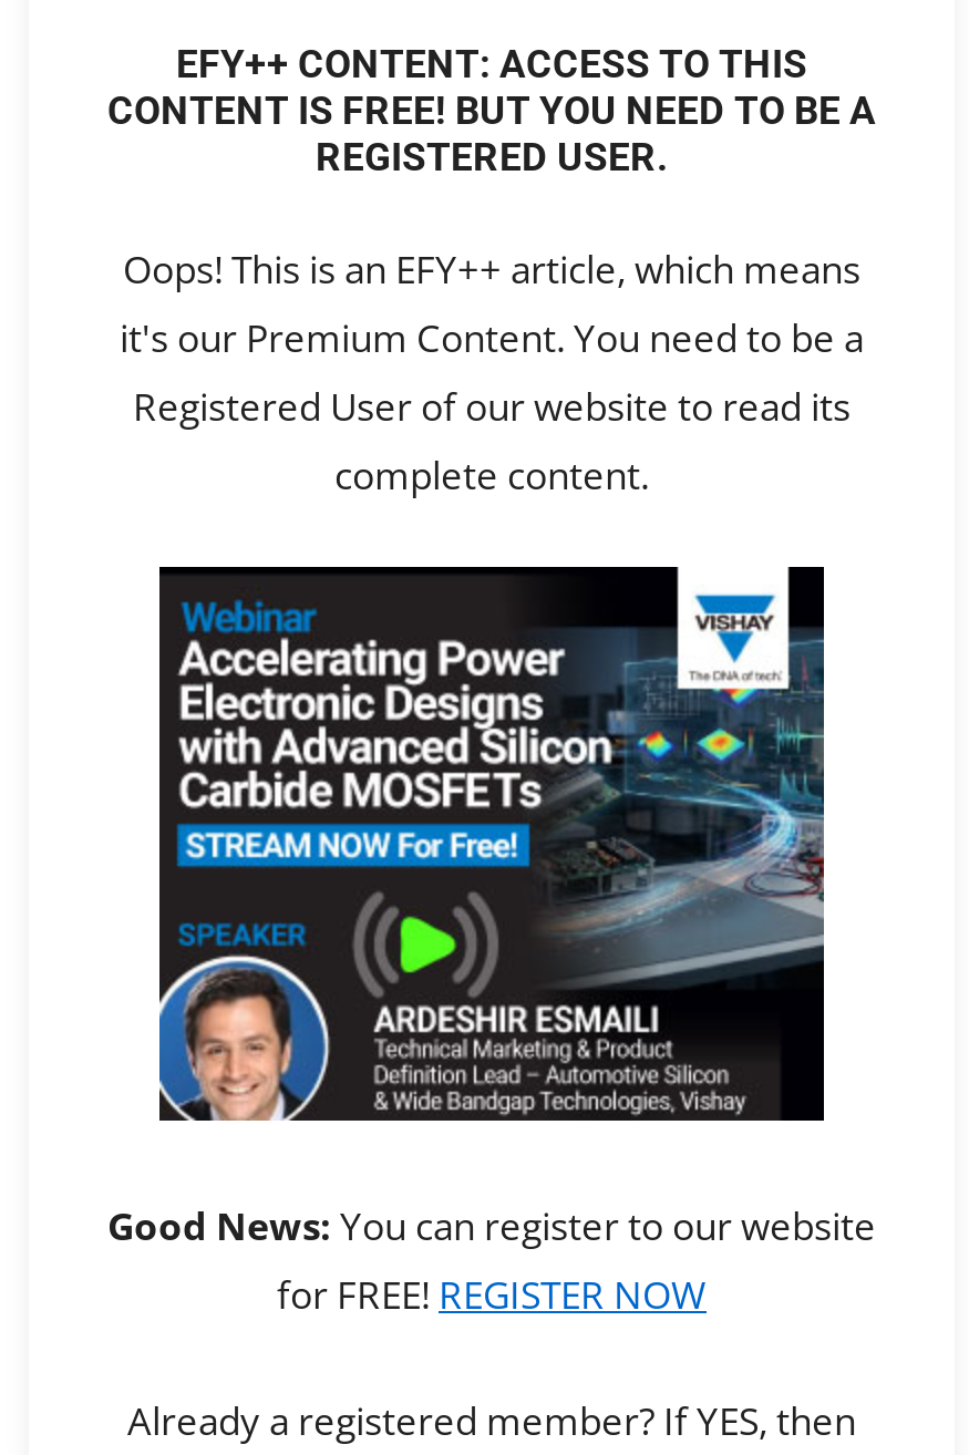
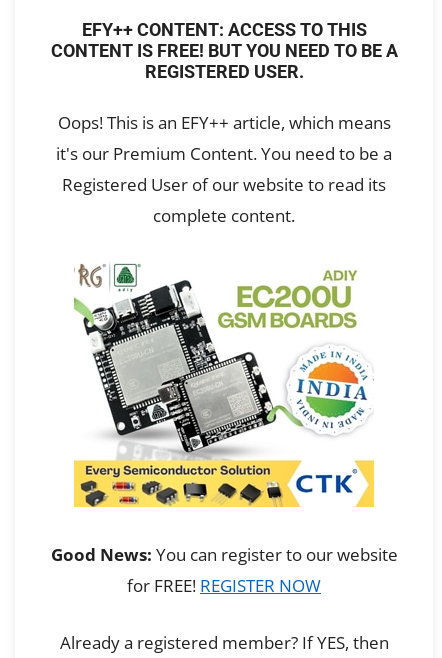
[157,565,826,1123] [image] -> [73,257,375,508] [image]

